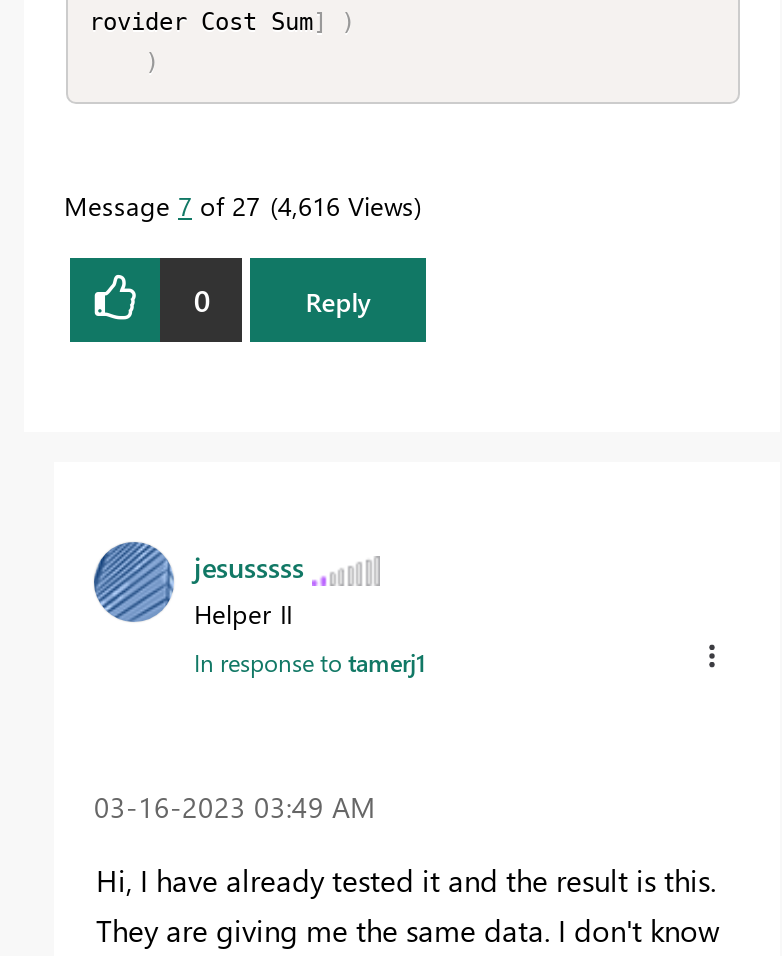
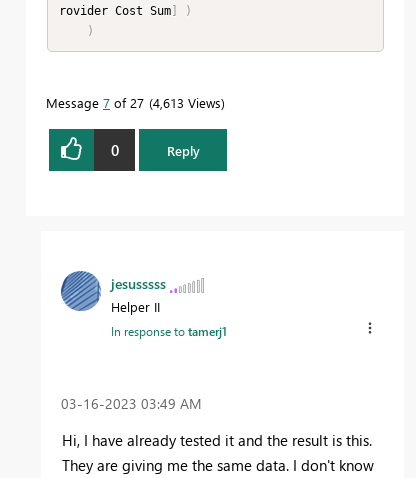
[64,188,414,222] Message 7 of 27 4,616 Views -> [46,94,221,111] Message 7 of 27 4,613 Views

